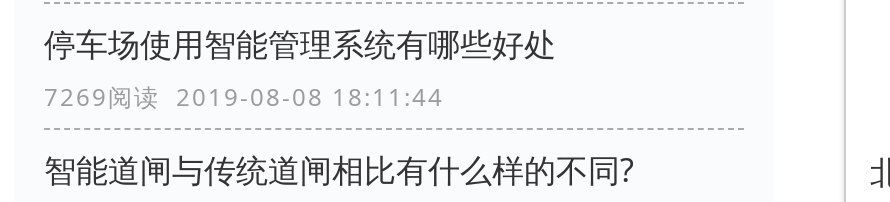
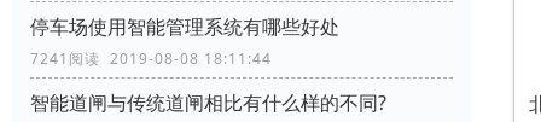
[44,80,444,114] 7269阅读 2019-08-08 18:11:44 -> [30,49,272,69] 7241阅读 2019-08-08 18:11:44

